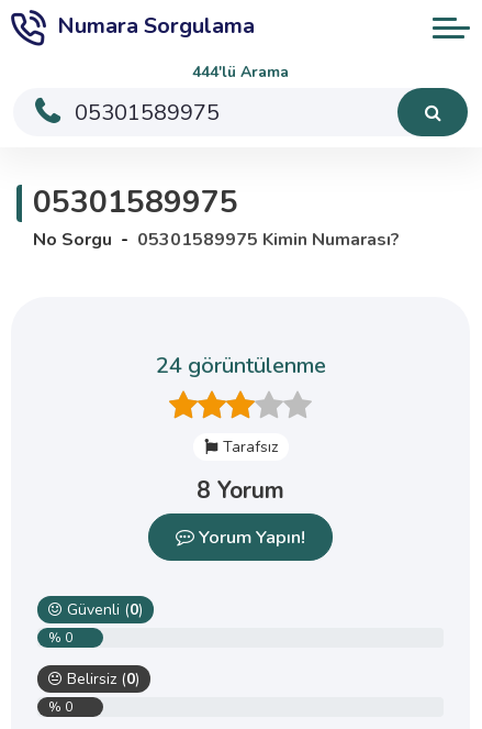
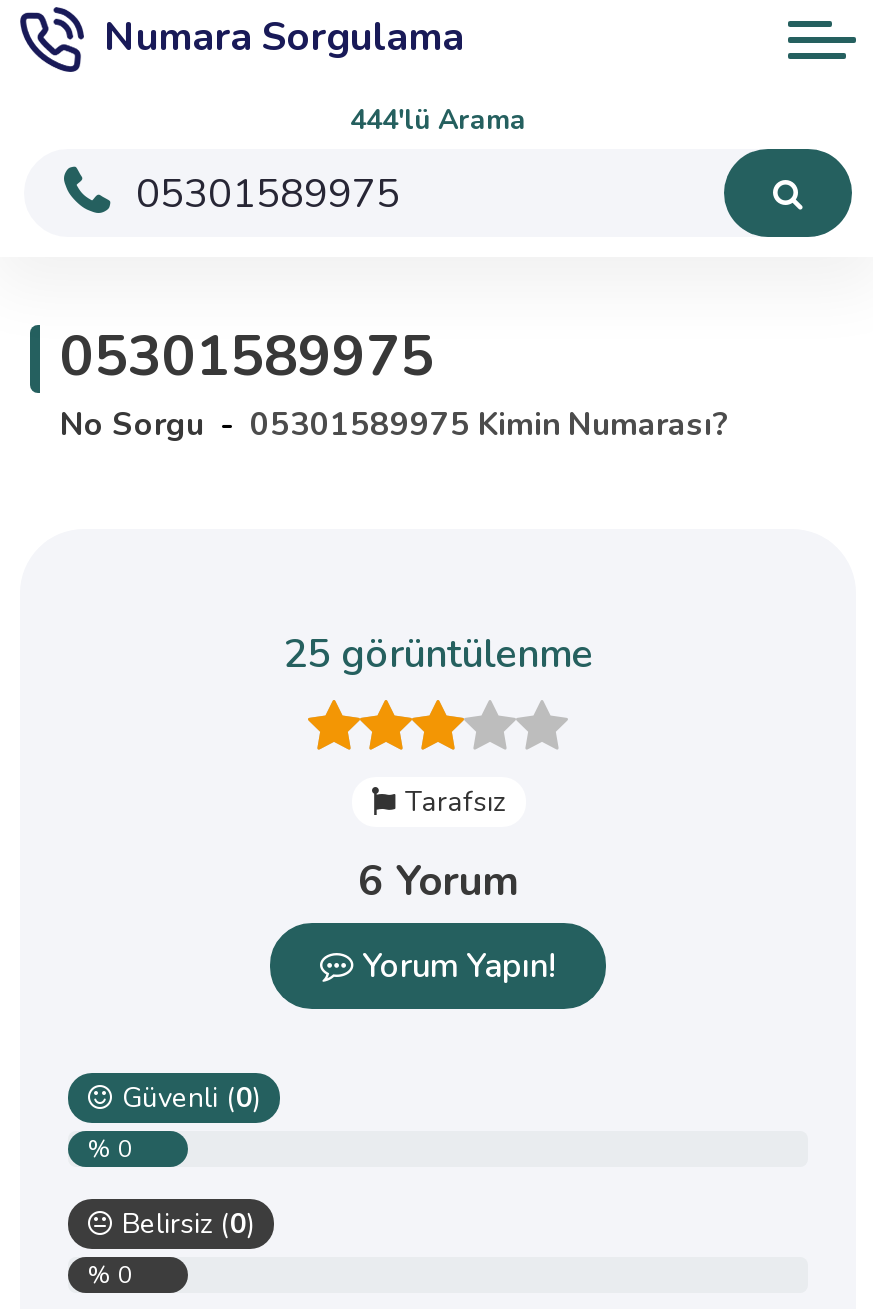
[155,351,326,380] 24 görüntülenme -> [283,627,593,681] 25 görüntülenme
[197,475,284,506] 8 Yorum -> [358,853,518,909] 6 Yorum

